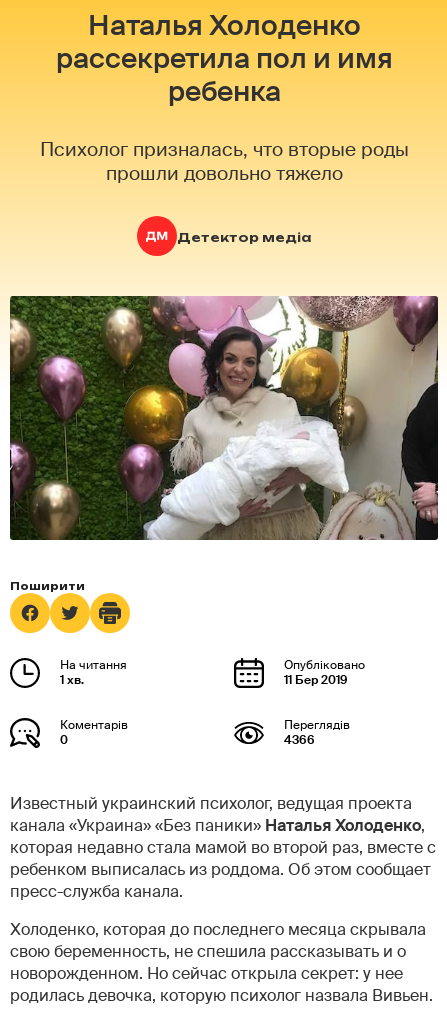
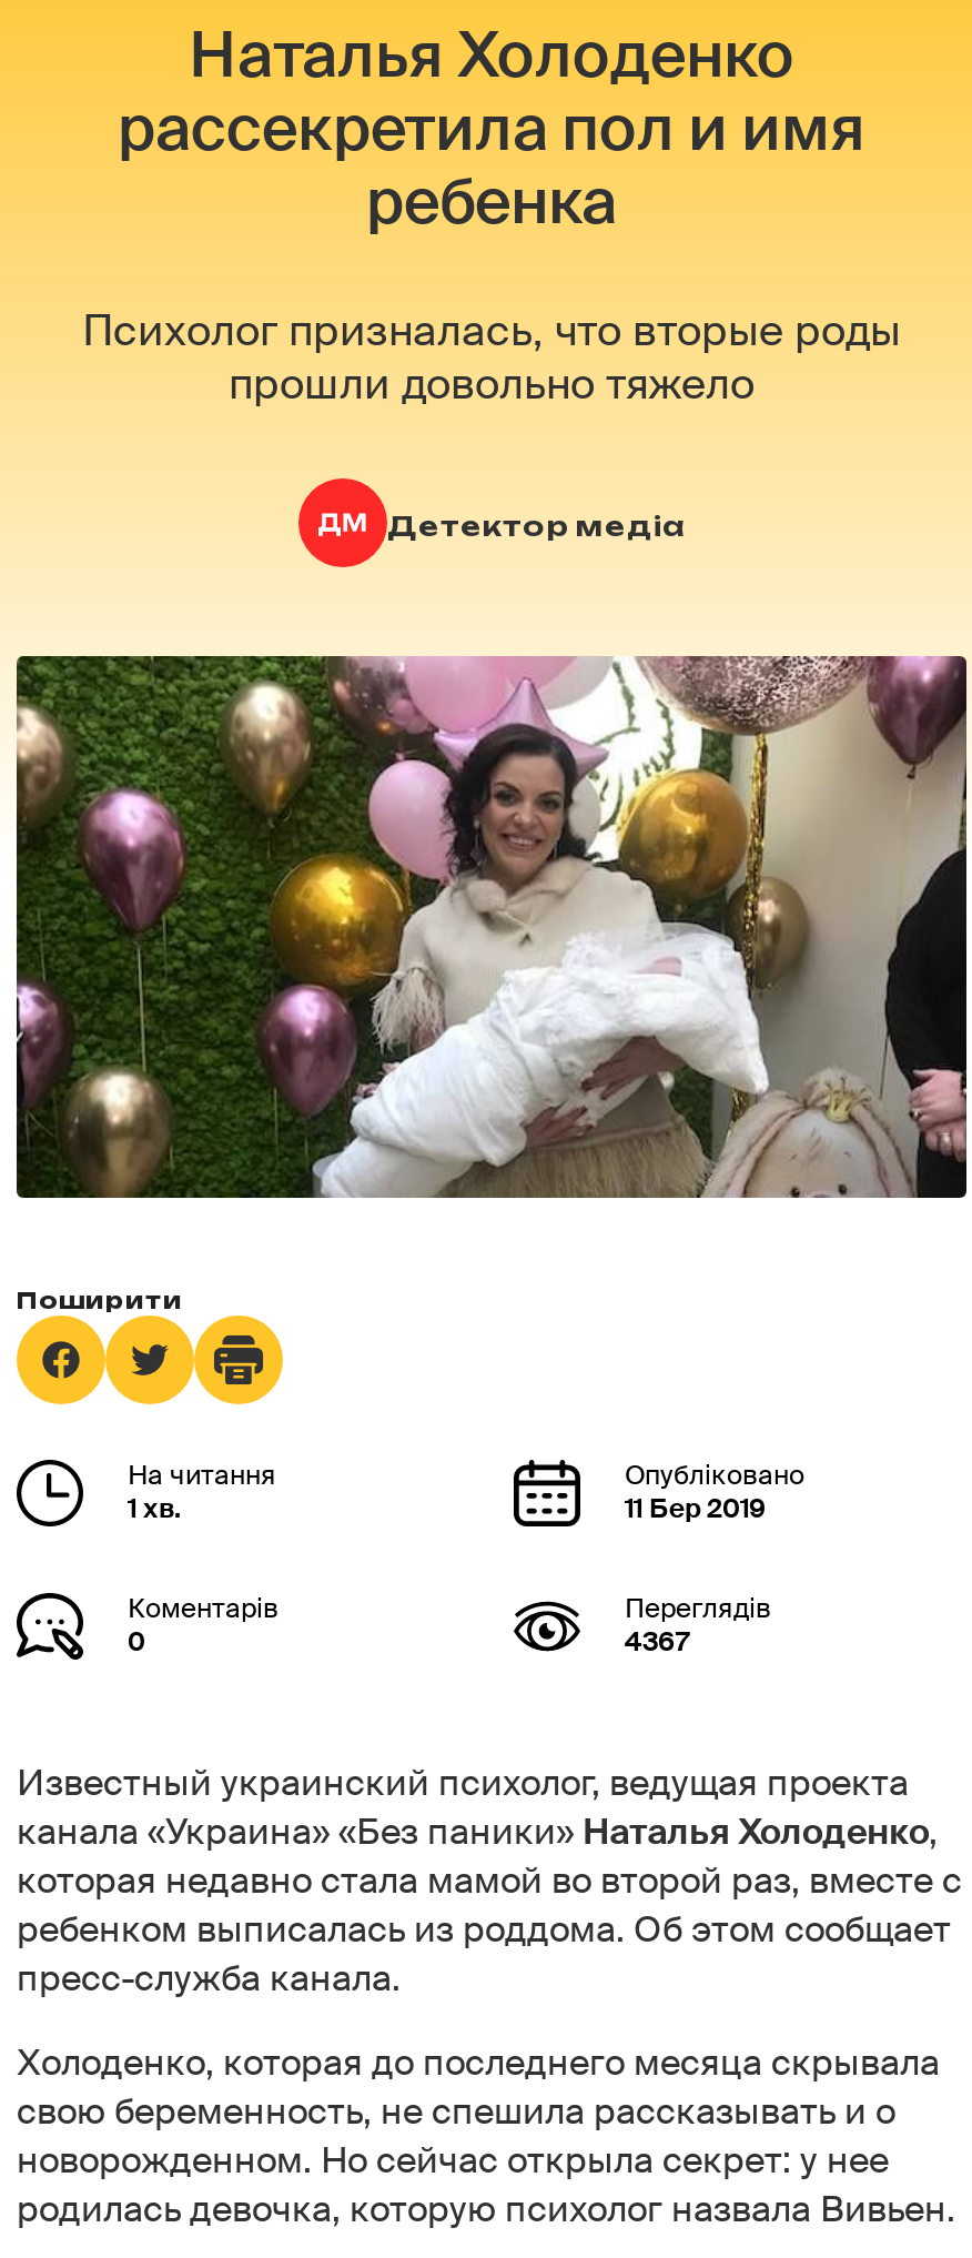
[284,732,315,748] 4366 -> [625,1625,689,1661] 4367

